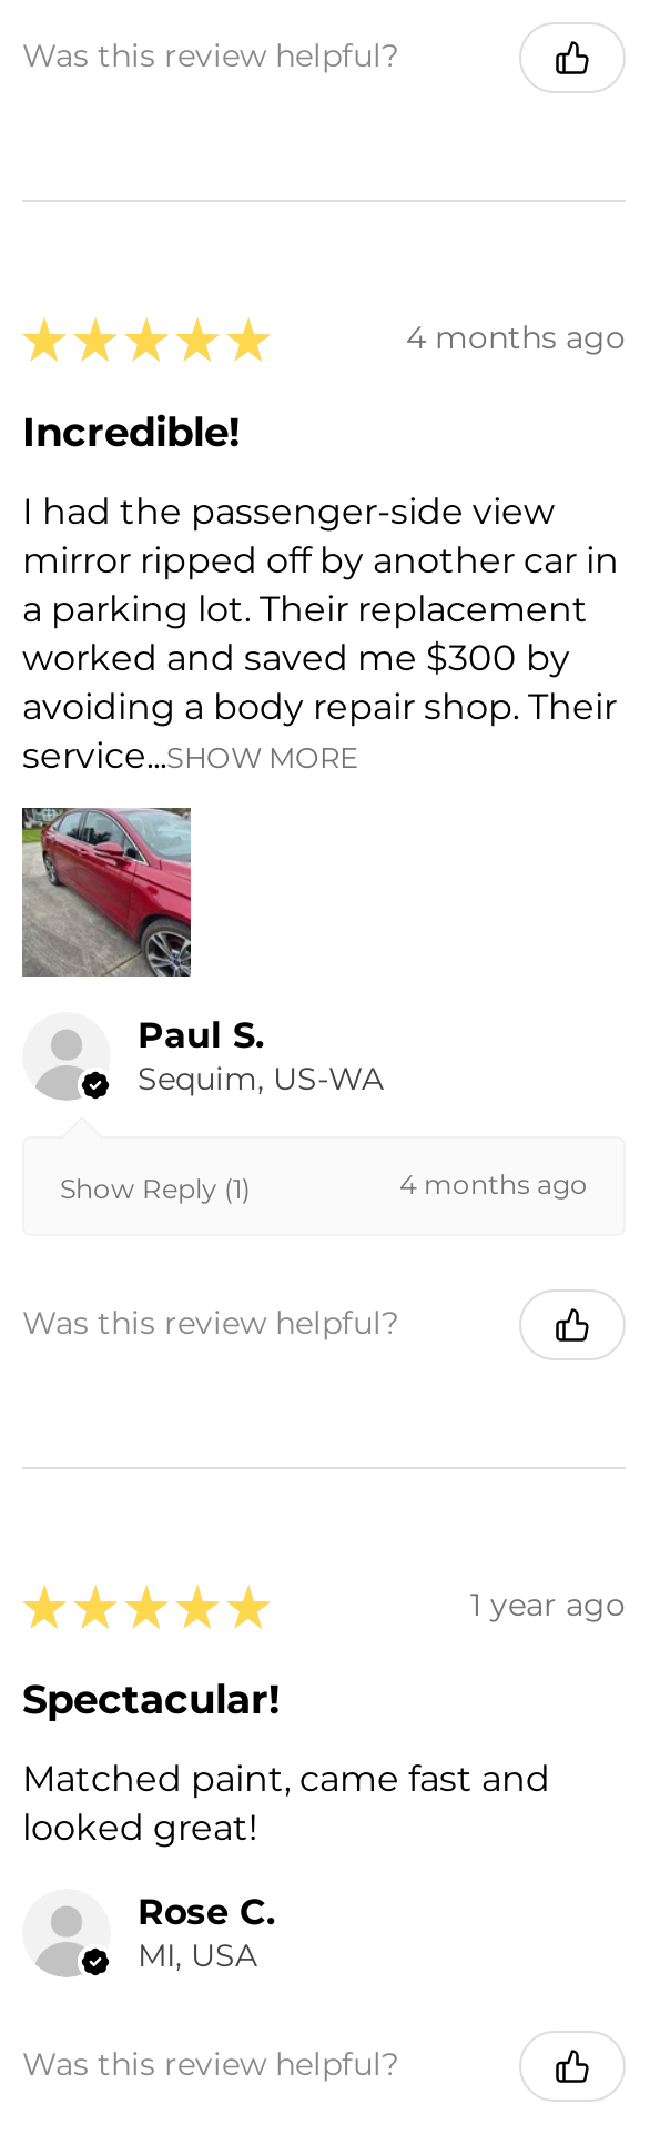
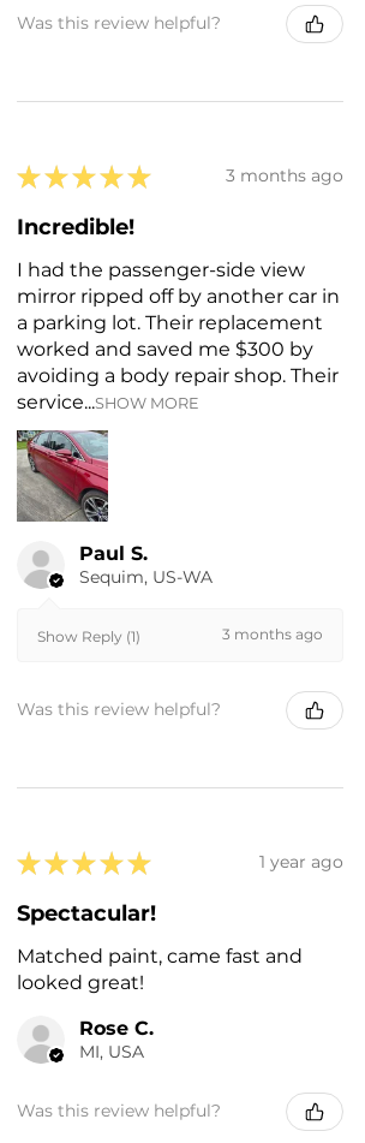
[406,317,626,357] 4 months ago -> [226,165,343,186] 3 months ago
[399,1167,588,1201] 4 months ago -> [222,625,323,643] 3 months ago

